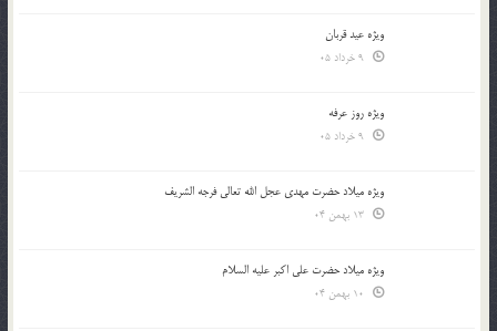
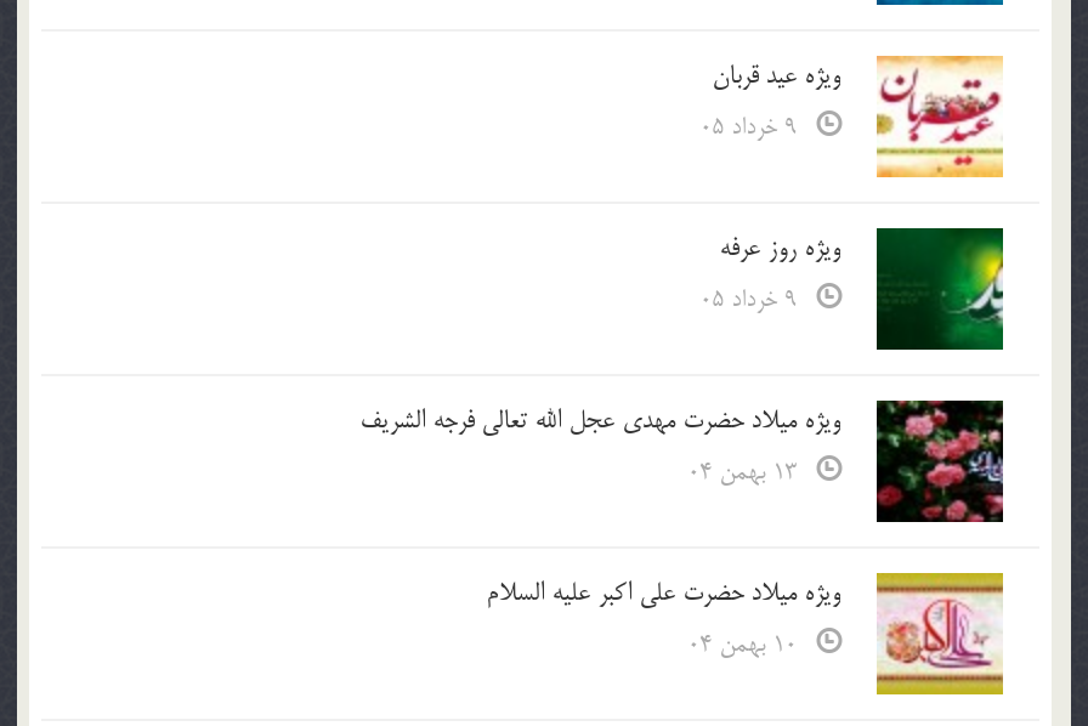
none -> [874,53,1005,180] [image]
none -> [874,226,1005,352] [image]
none -> [874,398,1005,524] [image]
none -> [874,571,1005,697] [image]

